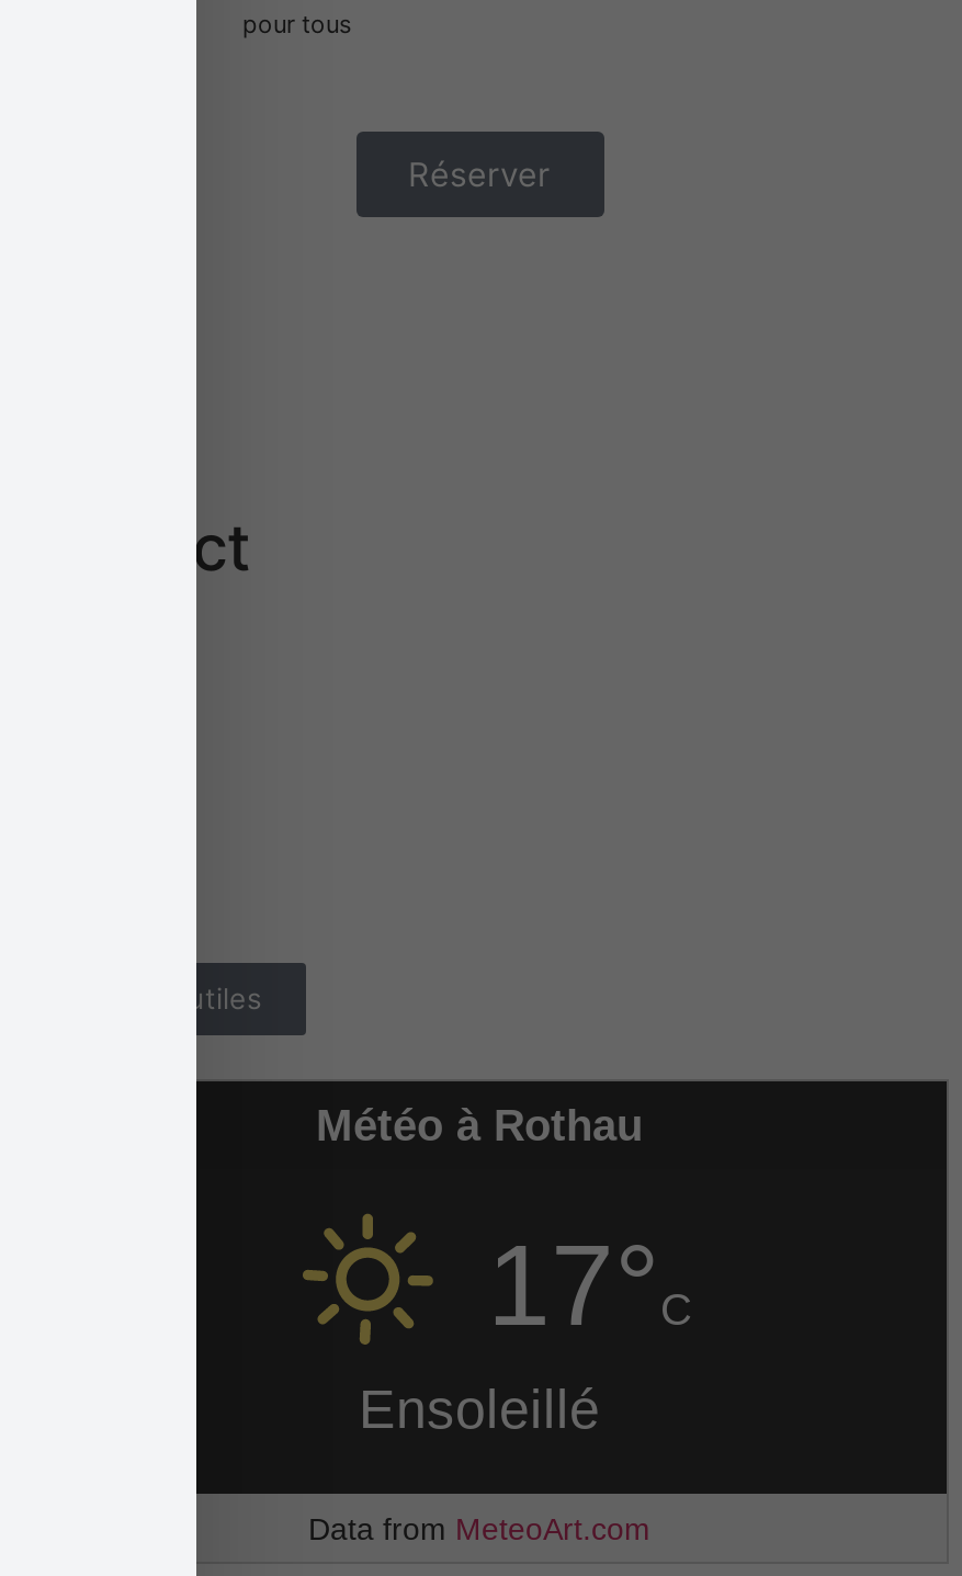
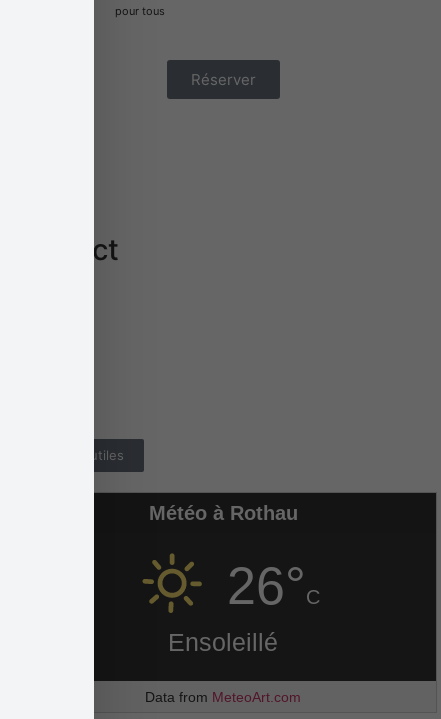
[487,1221,691,1348] 17°C -> [226,557,319,615] 26°C

